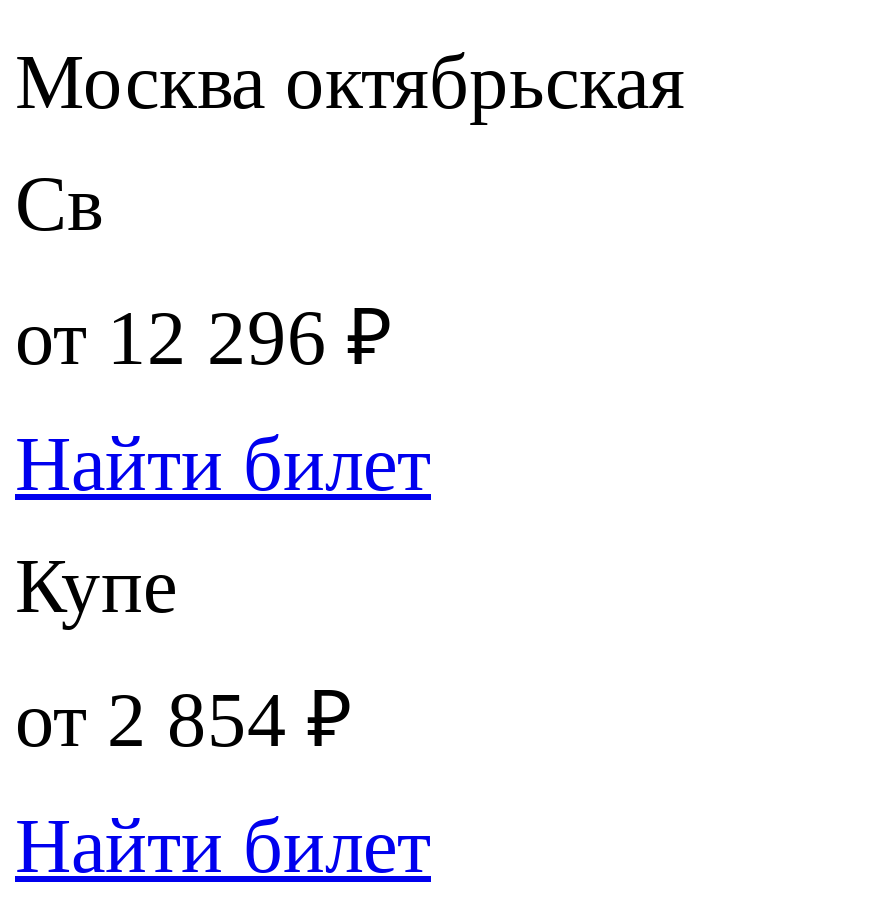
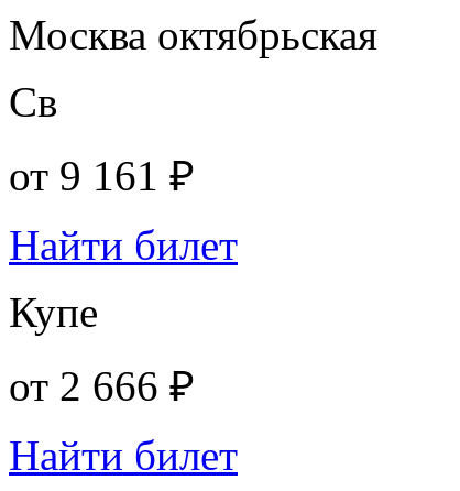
[15,293,393,379] от 12 296 ₽ -> [9,152,195,199] от 9 161 ₽
[15,675,353,761] от 2 854 ₽ -> [9,362,195,409] от 2 666 ₽

